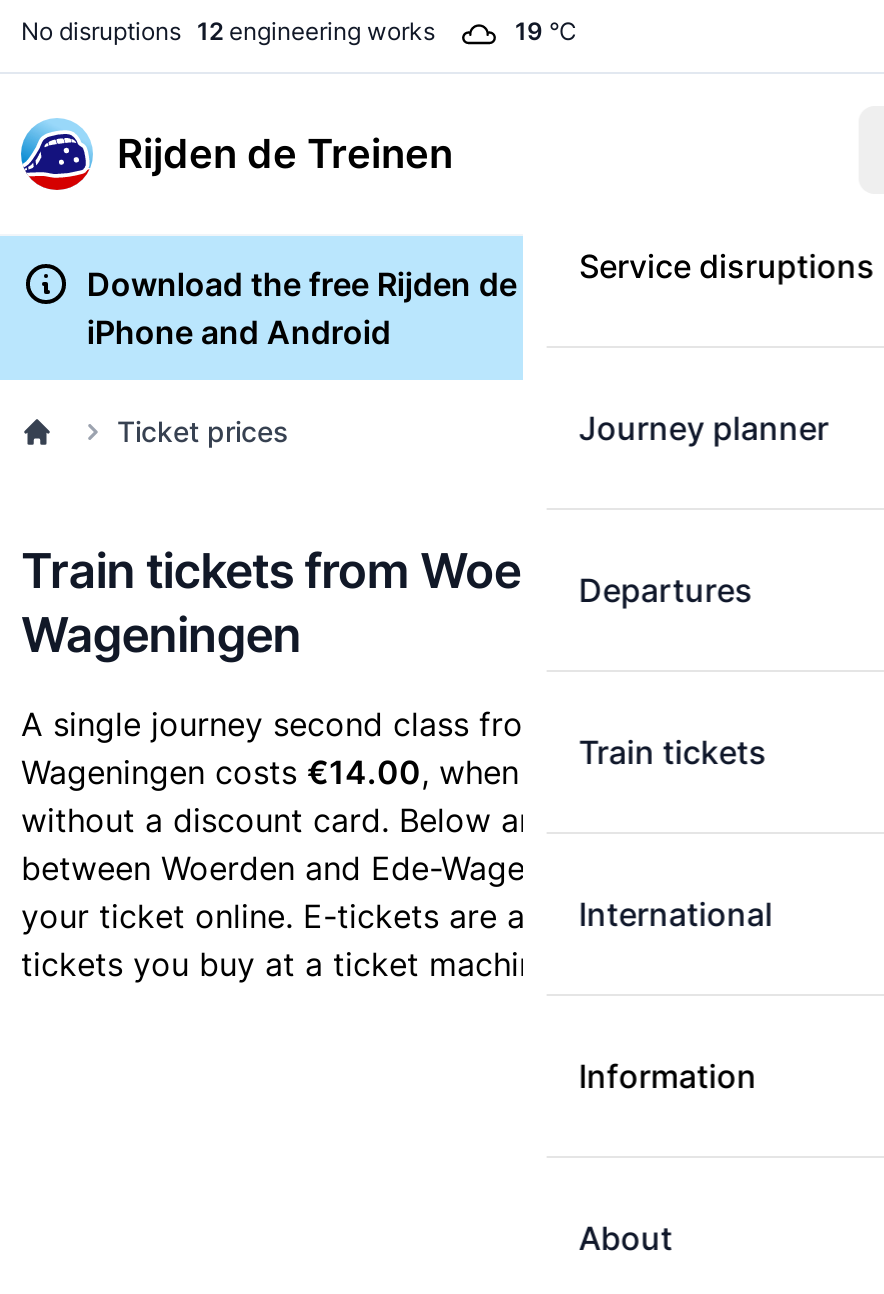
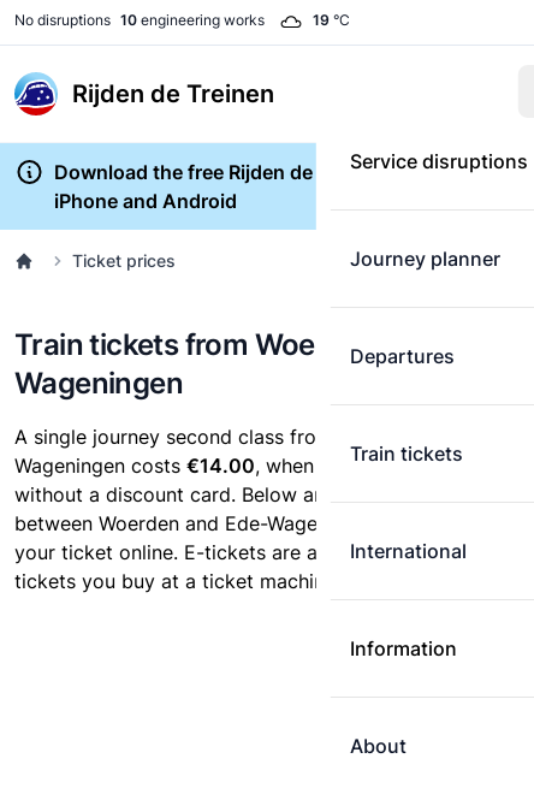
[21,16,435,46] No disruptions 12 engineering works -> [14,11,265,29] No disruptions 10 engineering works

